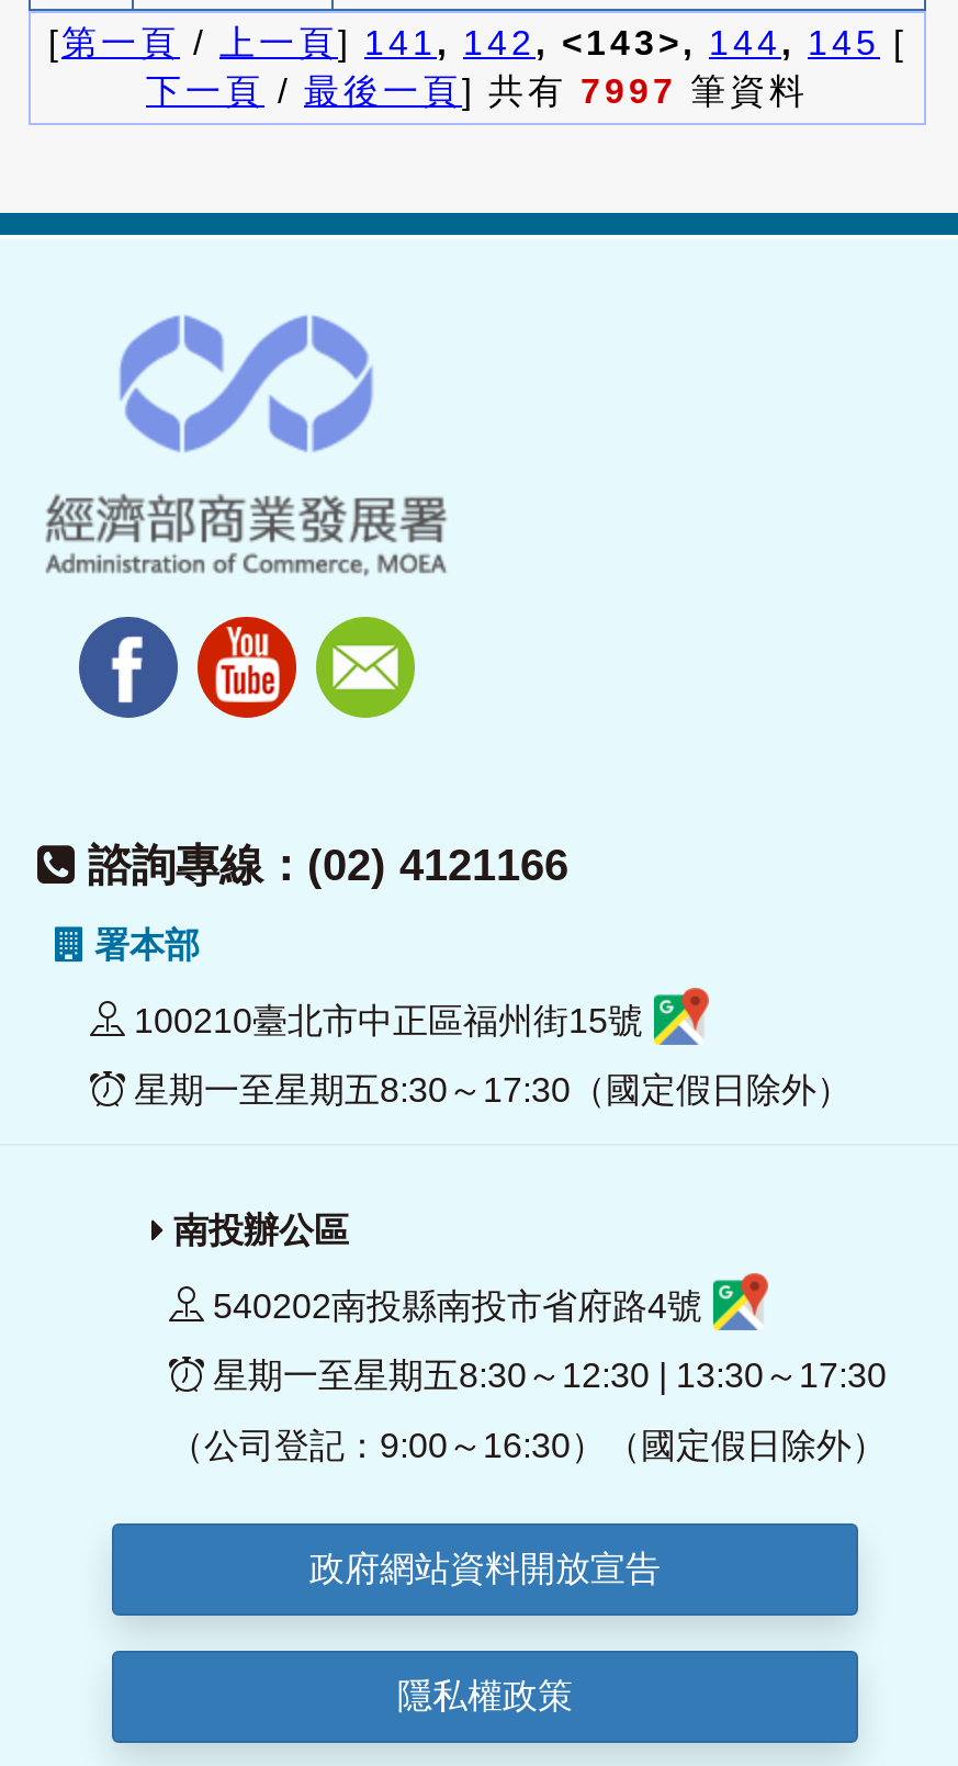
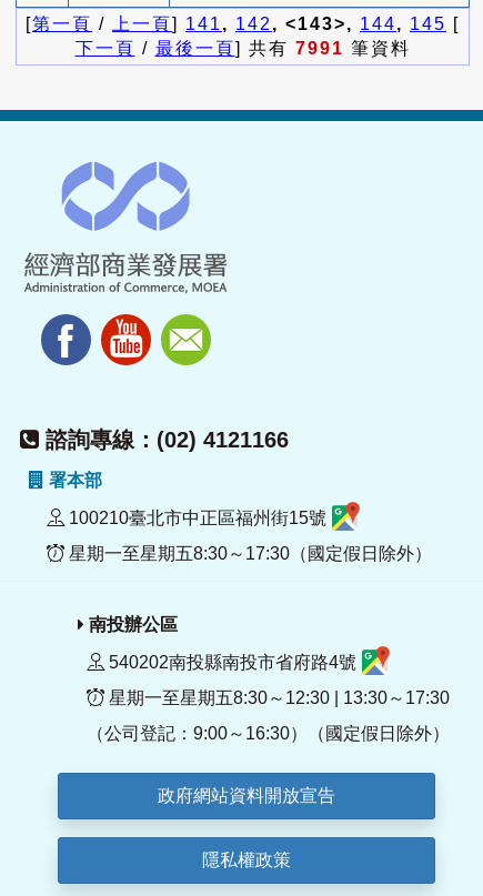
[146,72,809,110] 下一頁/最後一頁] 共有7997筆資料 -> [75,39,410,58] 下一頁/最後一頁] 共有7991筆資料

